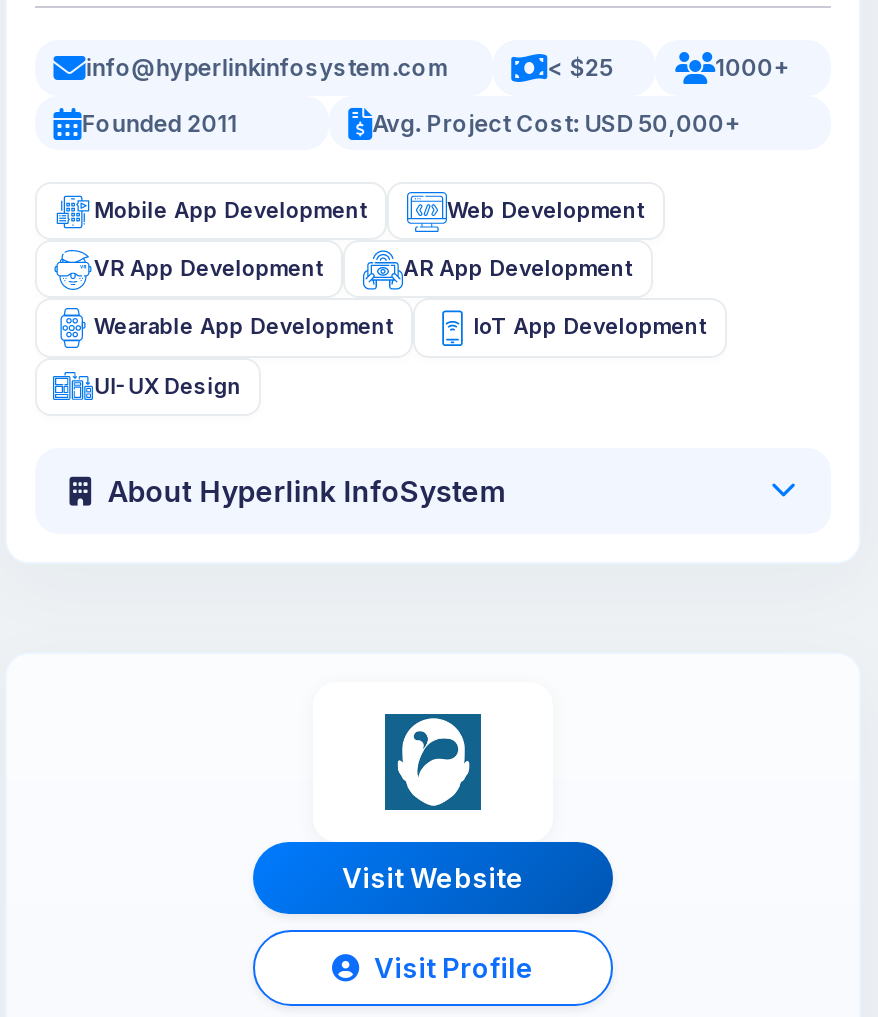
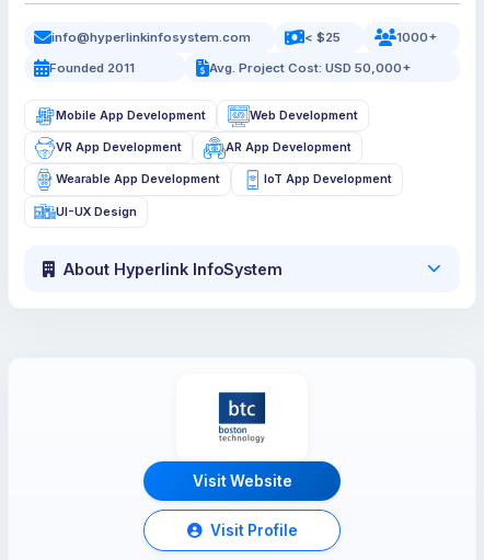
[383,712,483,812] [image] -> [216,391,268,444] [image]

